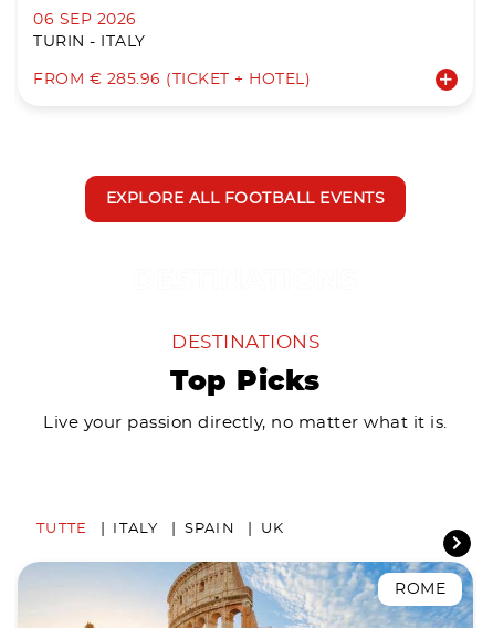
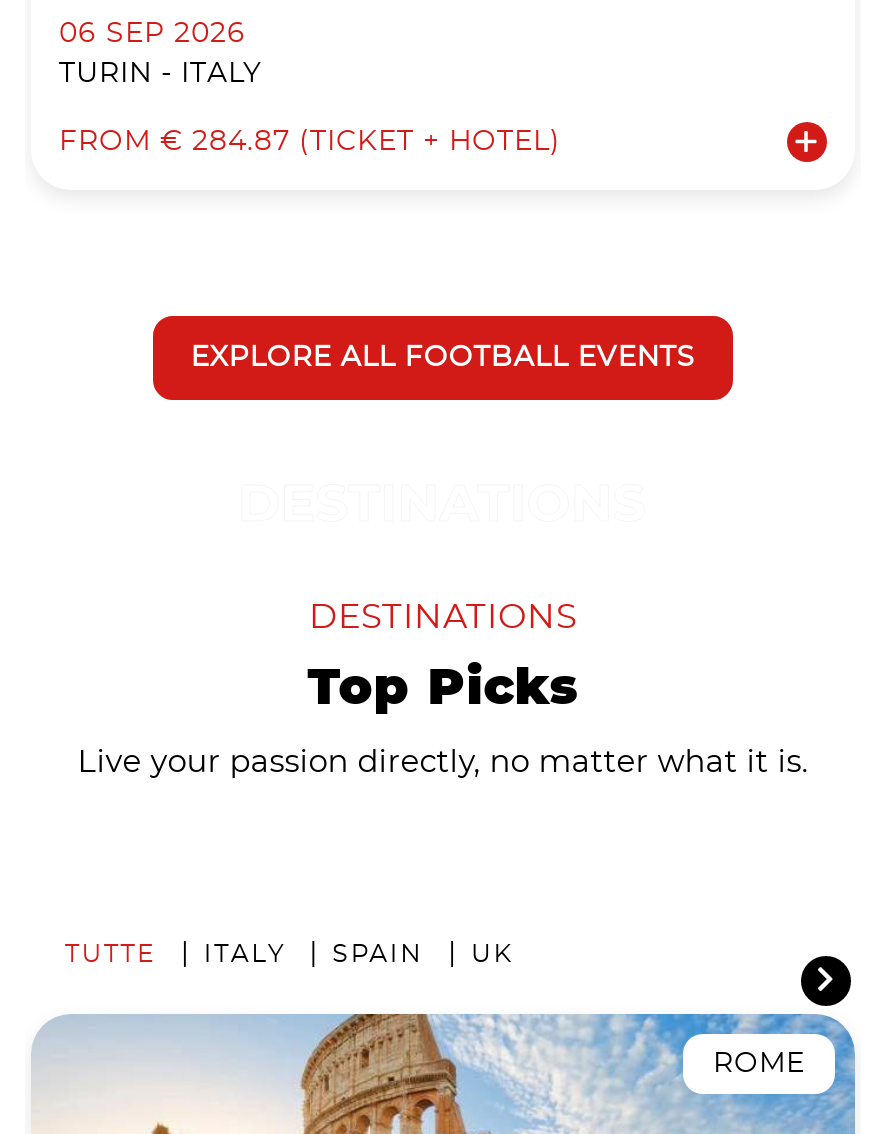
[33,72,311,88] FROM € 285.96 (TICKET + HOTEL) -> [59,129,561,157] FROM € 284.87 (TICKET + HOTEL)

